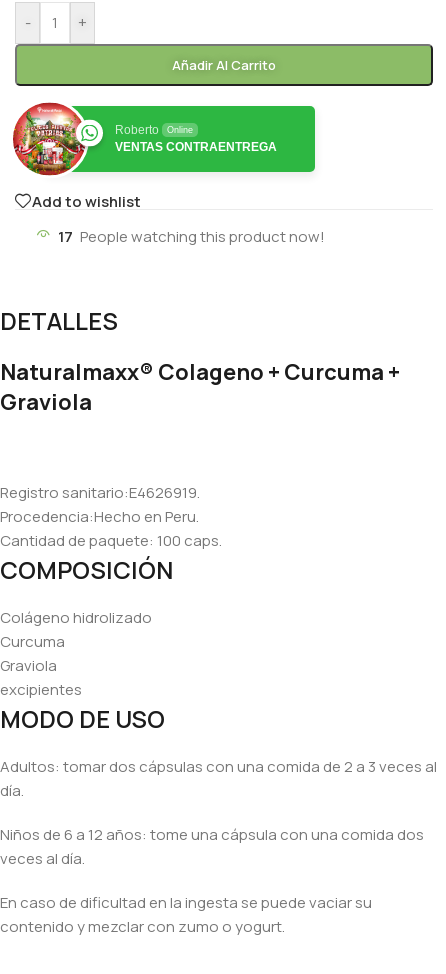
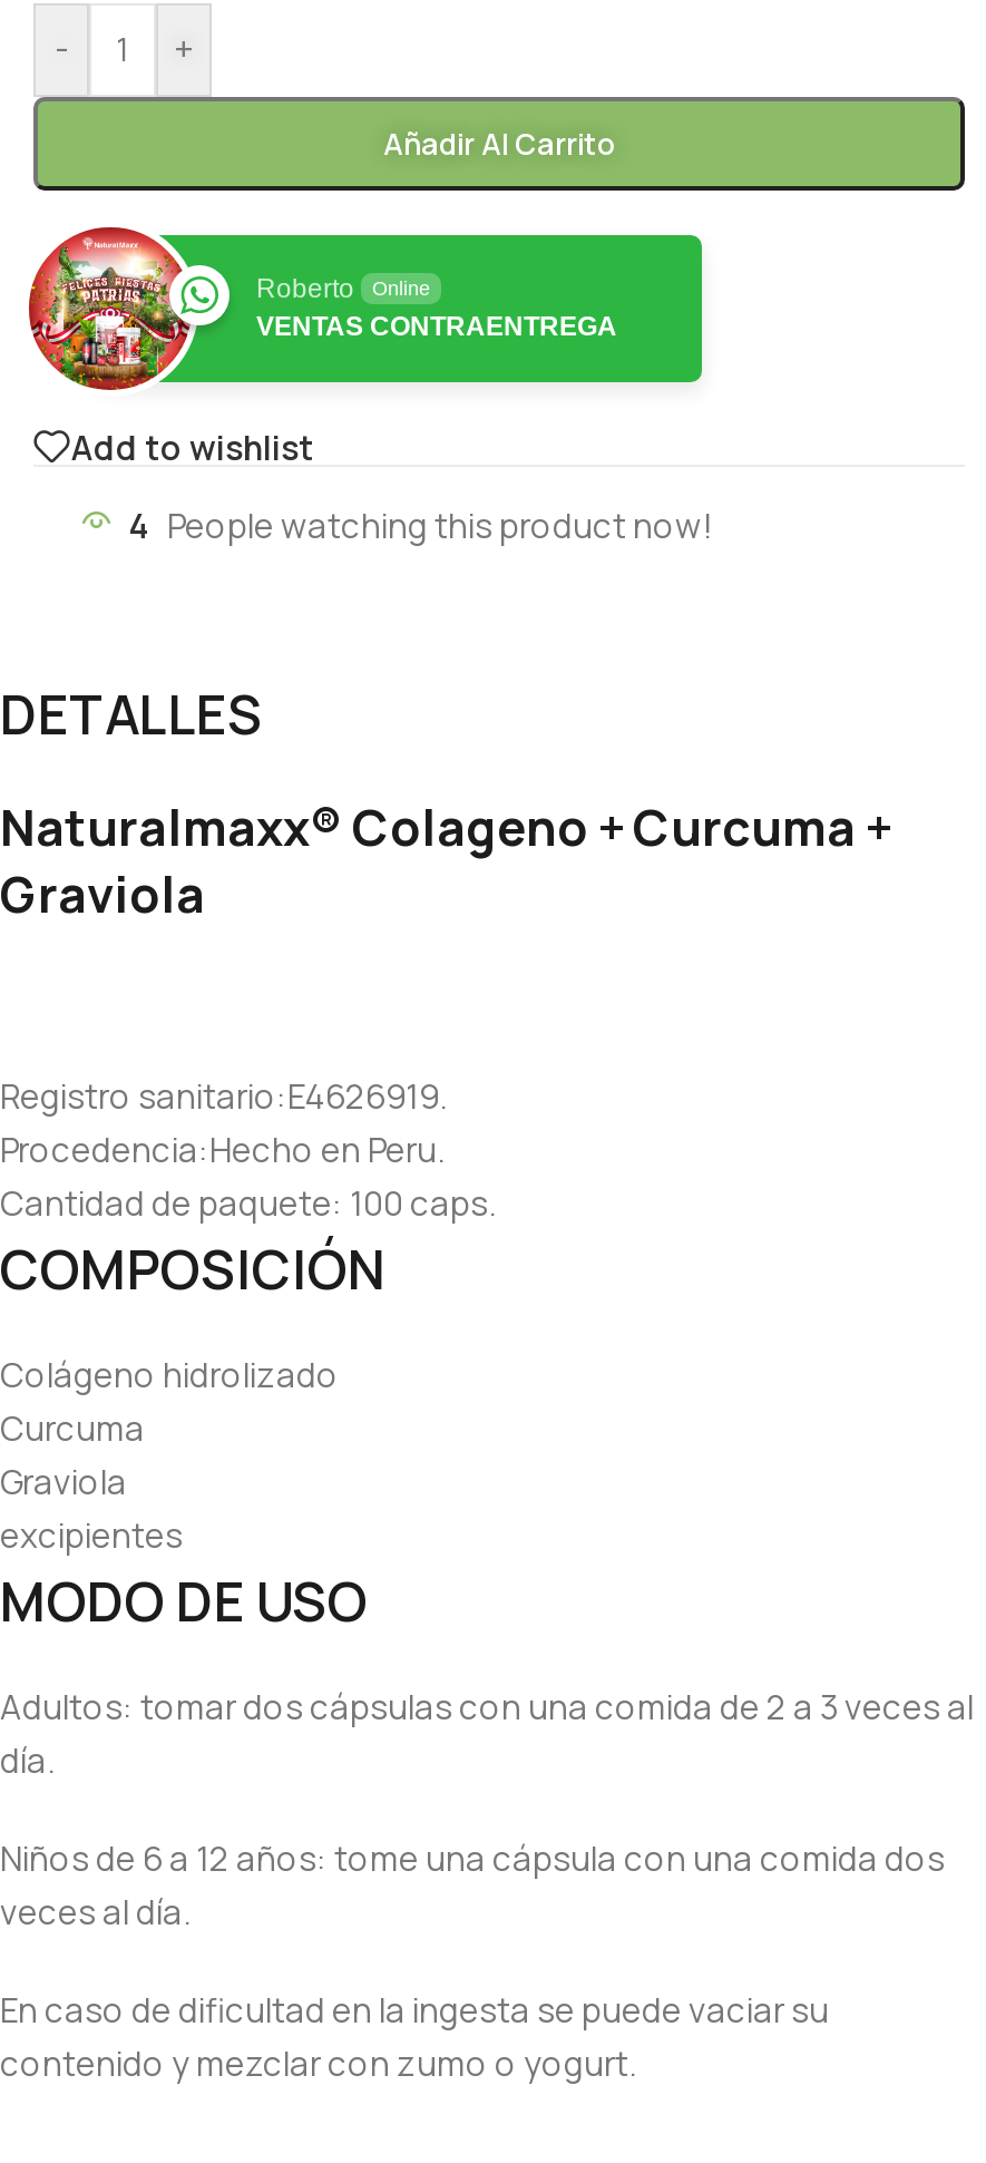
[58,226,325,247] 17 People watching this product now! -> [129,503,713,550] 4 People watching this product now!

